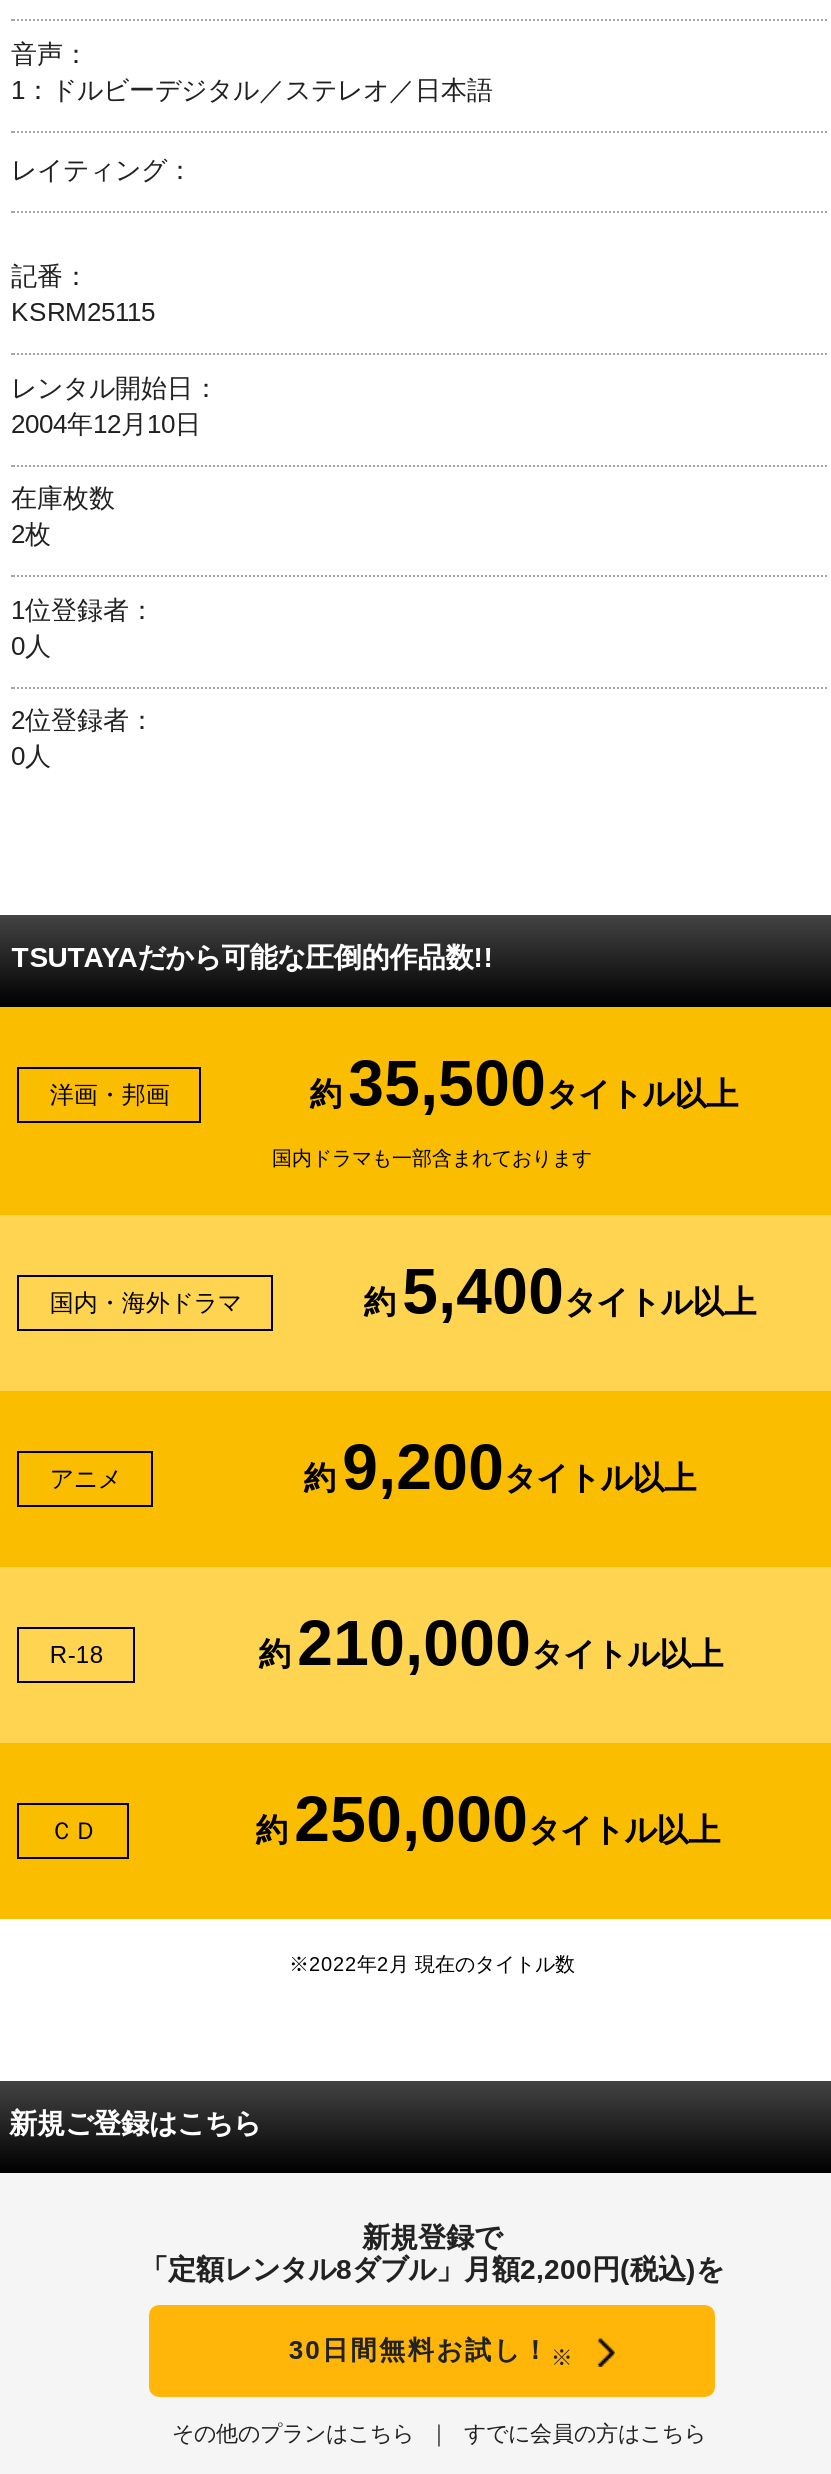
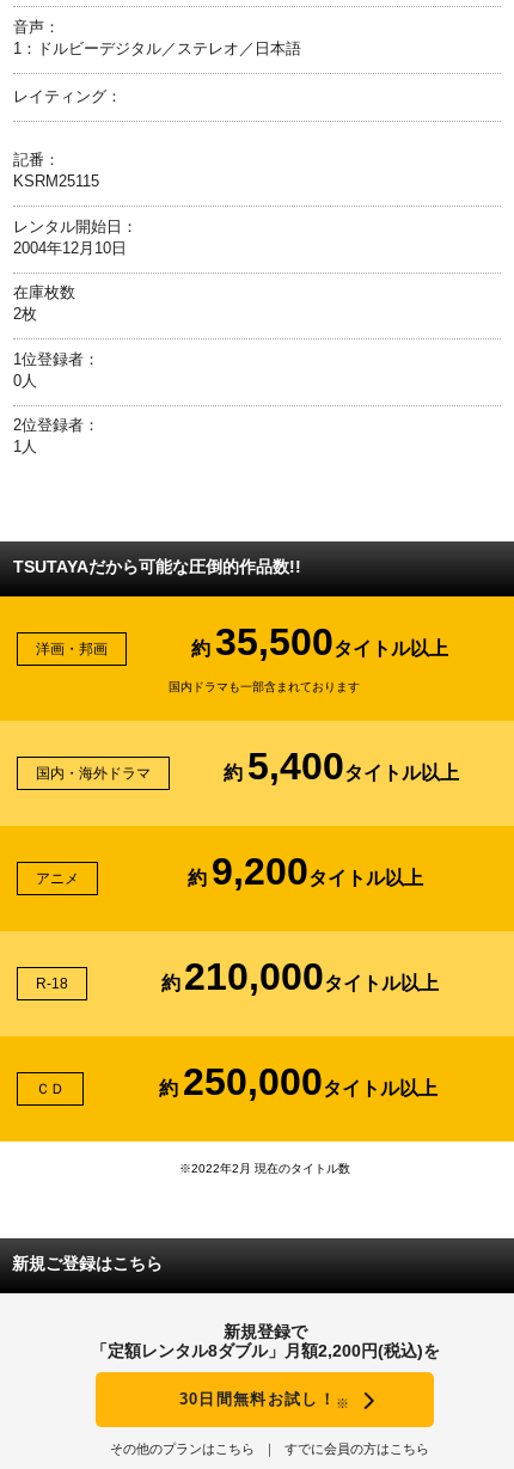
[11,741,51,771] 0人 -> [13,438,37,456] 1人

